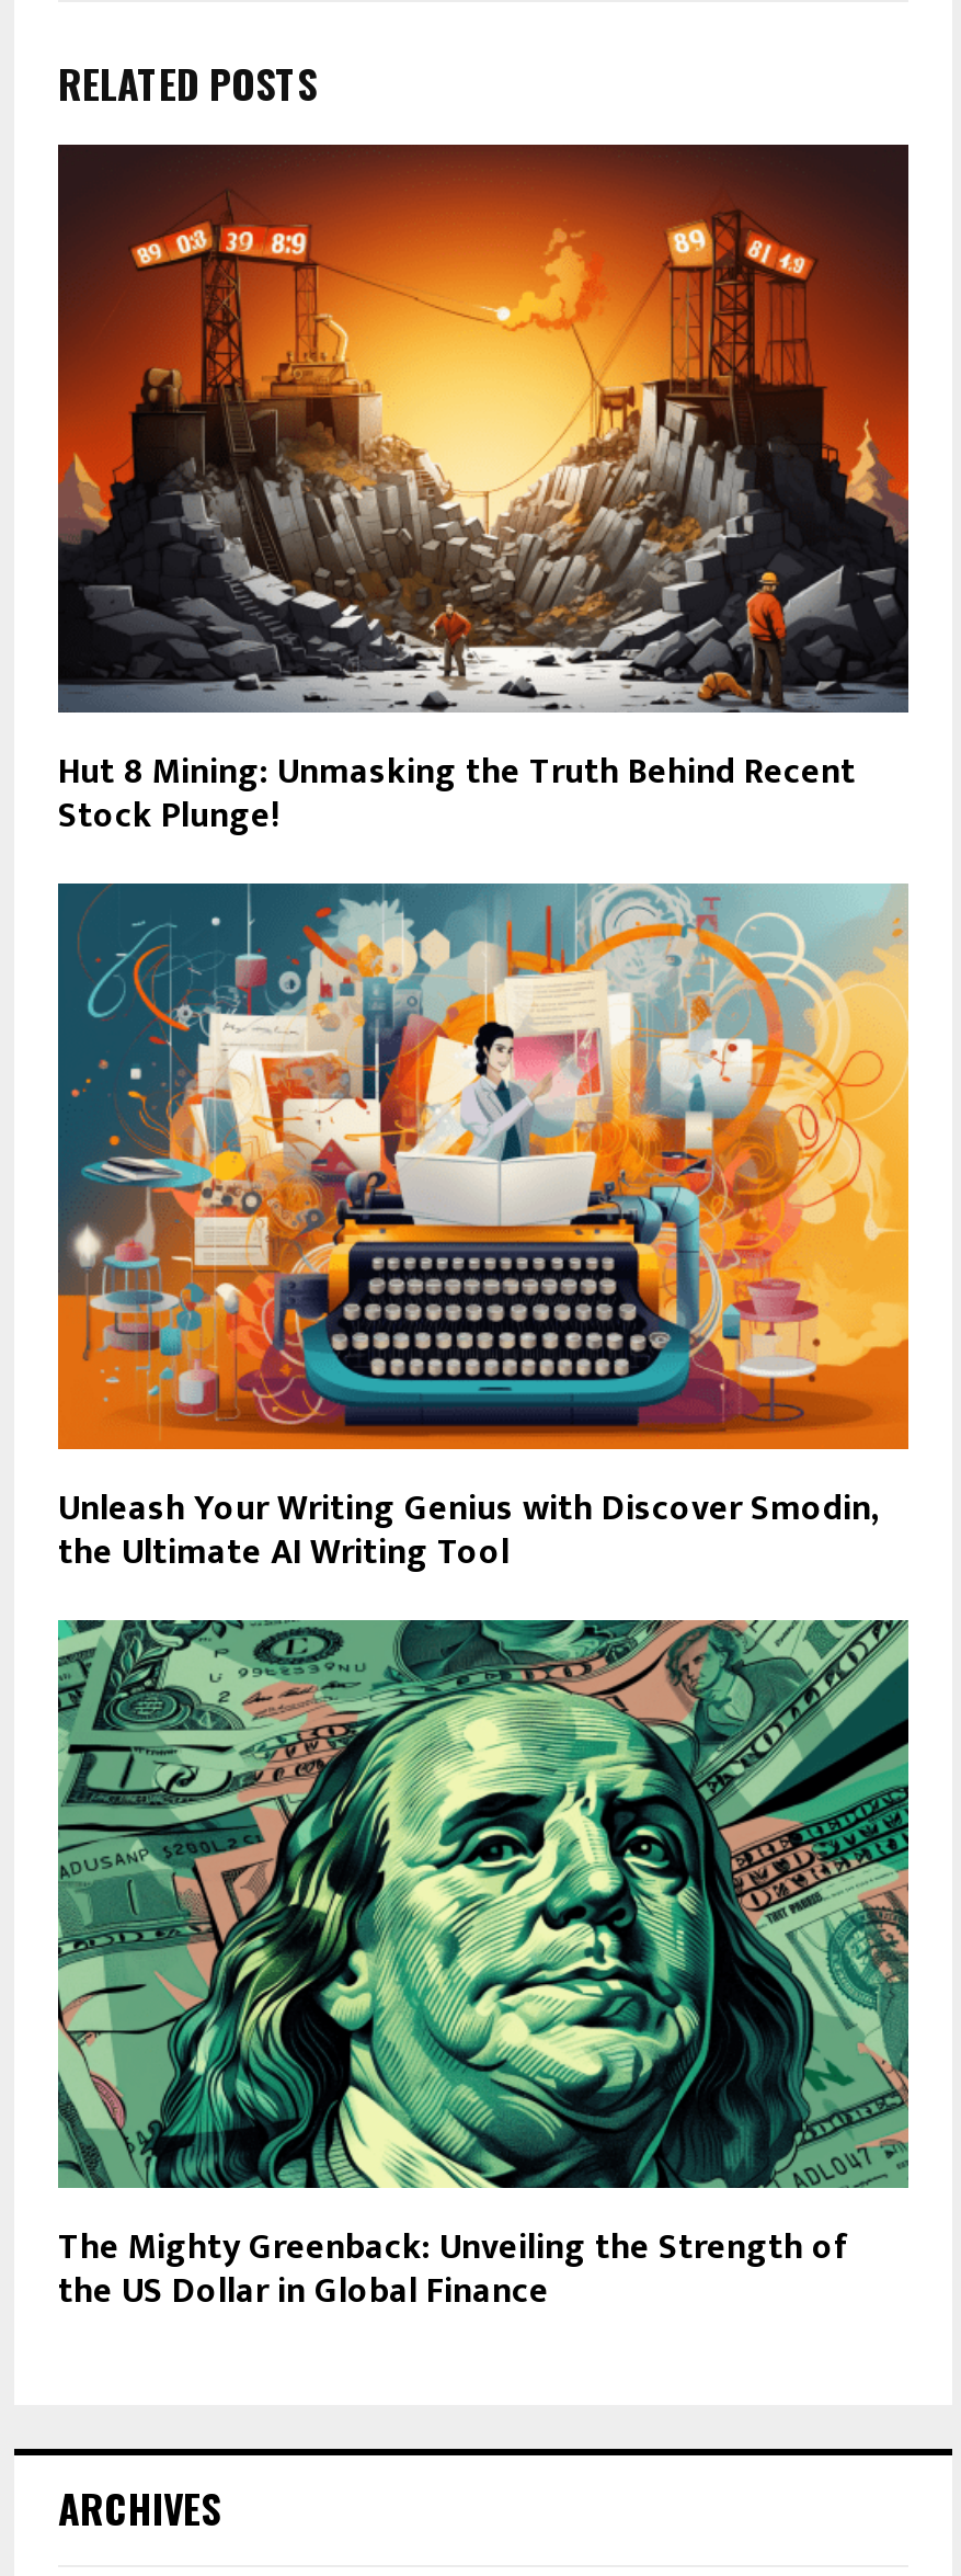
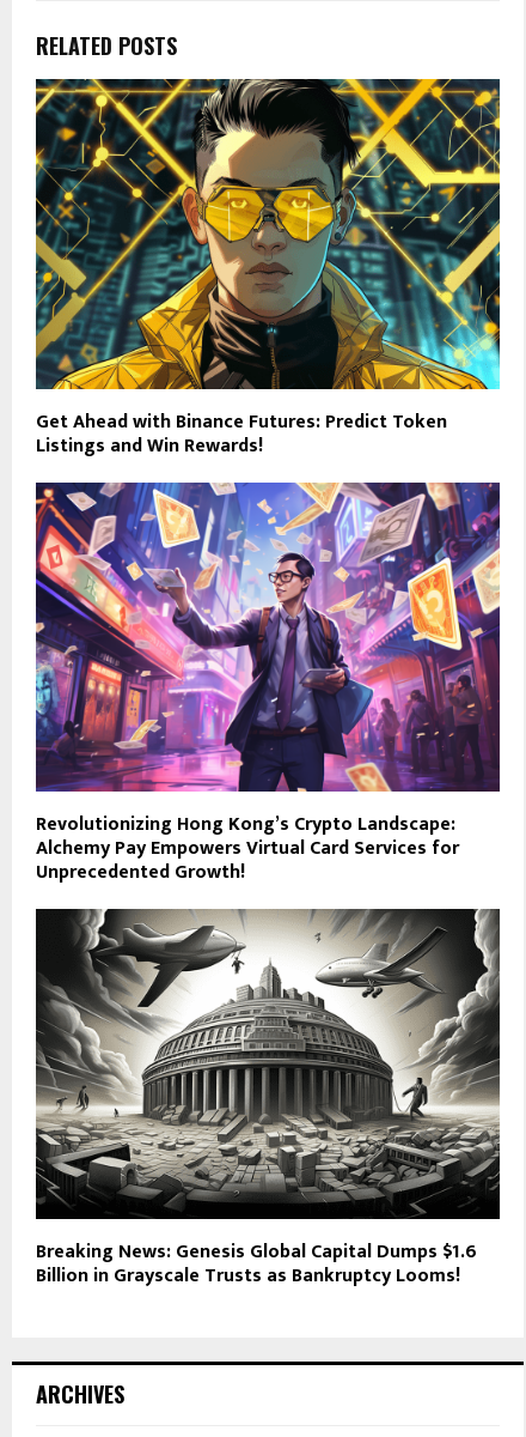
[56,143,911,846] [image] | Hut 8 Mining: Unmasking the Truth Behind Recent | Stock Plunge! -> [35,78,501,462] [image] | Get Ahead with Binance Futures: Predict Token | Listings and Win Rewards!
[56,881,911,1584] [image] | Unleash Your Writing Genius with Discover Smodin, | the Ultimate AI Writing Tool -> [35,481,501,889] [image] | Revolutionizing Hong Kong’s Crypto Landscape: | Alchemy Pay Empowers Virtual Card Services for | Unprecedented Growth!
[56,1618,911,2322] [image] | The Mighty Greenback: Unveiling the Strength of | the US Dollar in Global Finance -> [35,908,501,1292] [image] | Breaking News: Genesis Global Capital Dumps $1.6 | Billion in Grayscale Trusts as Bankruptcy Looms!

